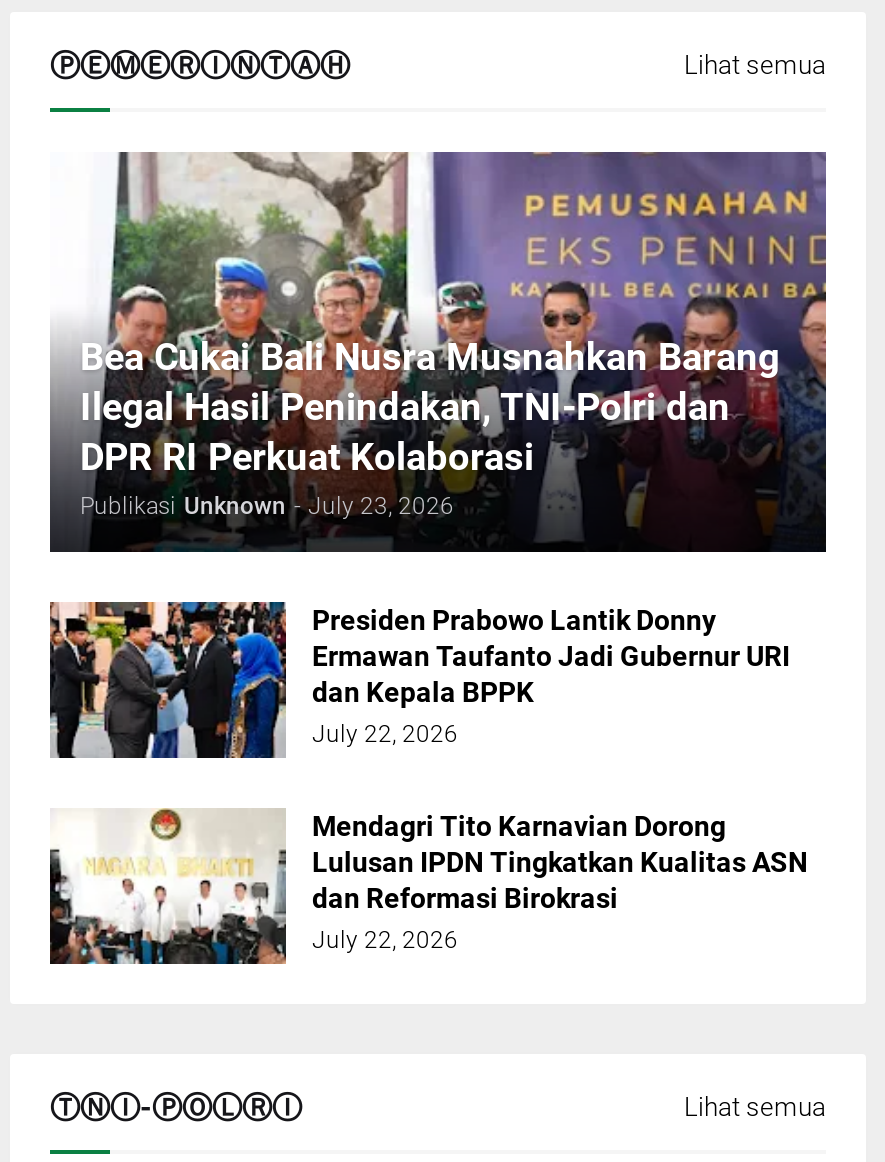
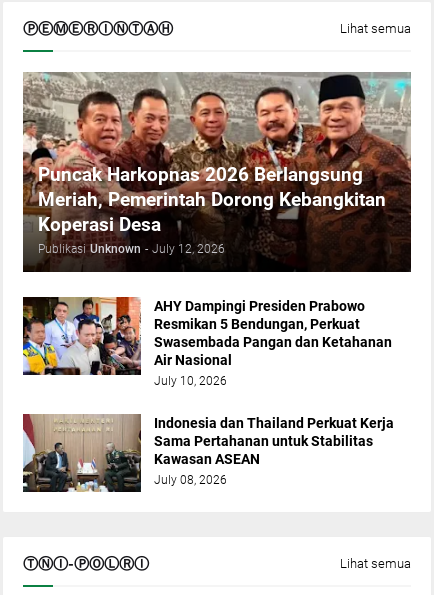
[50,152,826,552] [image] | Bea Cukai Bali Nusra Musnahkan Barang | Ilegal Hasil Penindakan, TNI-Polri dan | DPR RI Perkuat Kolaborasi | Publikasi Unknown - July 23, 2026 -> [22,71,411,266] [image] | Puncak Harkopnas 2026 Berlangsung | Meriah, Pemerintah Dorong Kebangkitan | Koperasi Desa | Publikasi Unknown - July 12, 2026
[48,600,790,760] [image] | Presiden Prabowo Lantik Donny | Ermawan Taufanto Jadi Gubernur URI | dan Kepala BPPK | July 22, 2026 -> [22,296,392,388] [image] | AHY Dampingi Presiden Prabowo | Resmikan 5 Bendungan, Perkuat | Swasembada Pangan dan Ketahanan | Air Nasional | July 10, 2026
[48,810,808,966] [image] | Mendagri Tito Karnavian Dorong | Lulusan IPDN Tingkatkan Kualitas ASN | dan Reformasi Birokrasi | July 22, 2026 -> [22,413,394,493] [image] | Indonesia dan Thailand Perkuat Kerja | Sama Pertahanan untuk Stabilitas | Kawasan ASEAN | July 08, 2026

